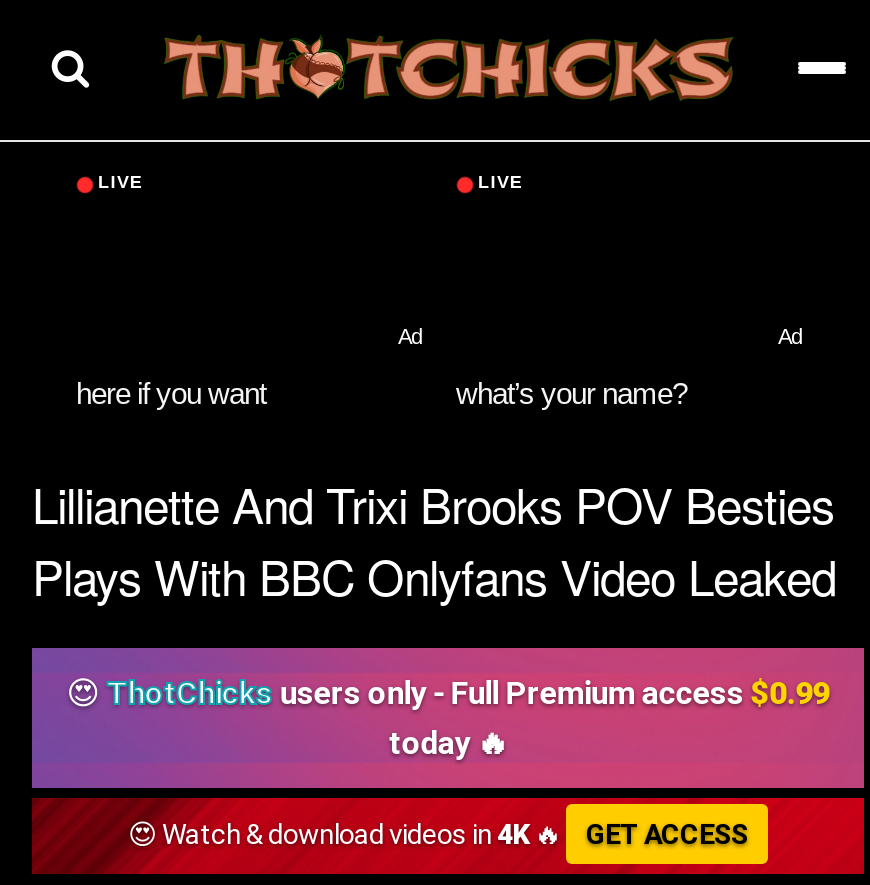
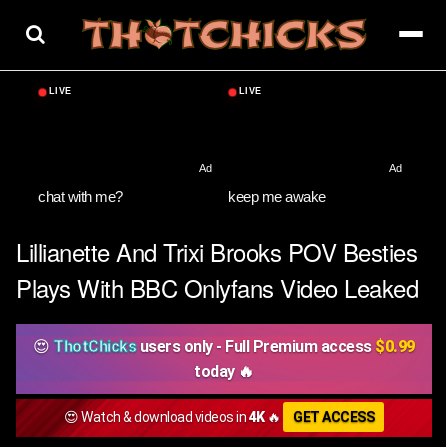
[76,375,687,409] here if you want | what’s your name? -> [38,187,325,204] chat with me? | keep me awake

